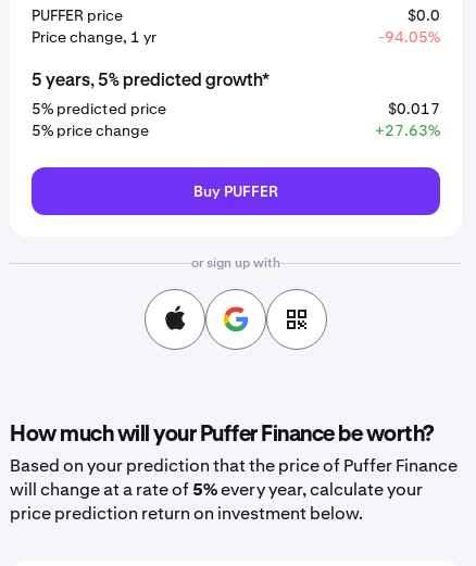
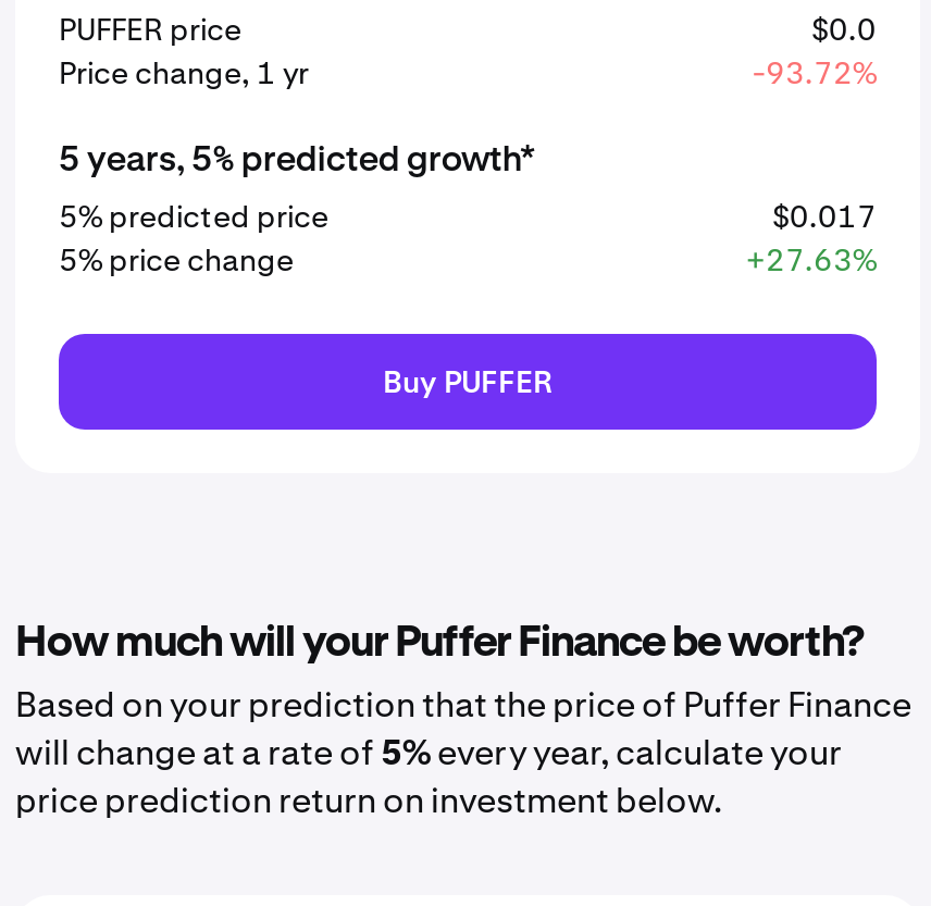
[378,27,440,47] -94.05% -> [753,53,877,92] -93.72%
[191,254,280,272] or sign up with -> none
[145,288,327,351] [image] -> none

